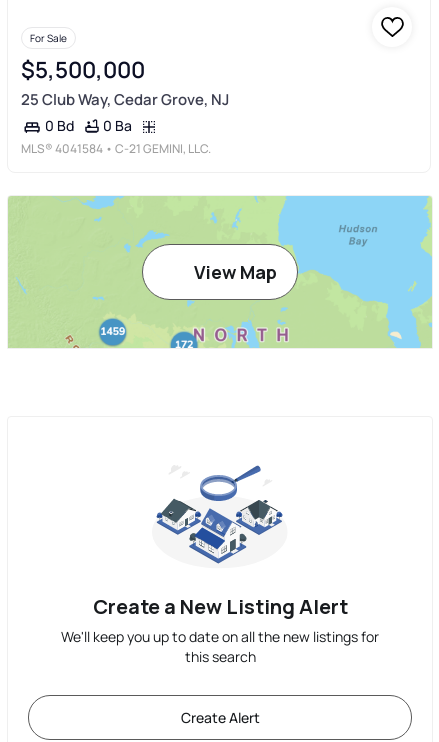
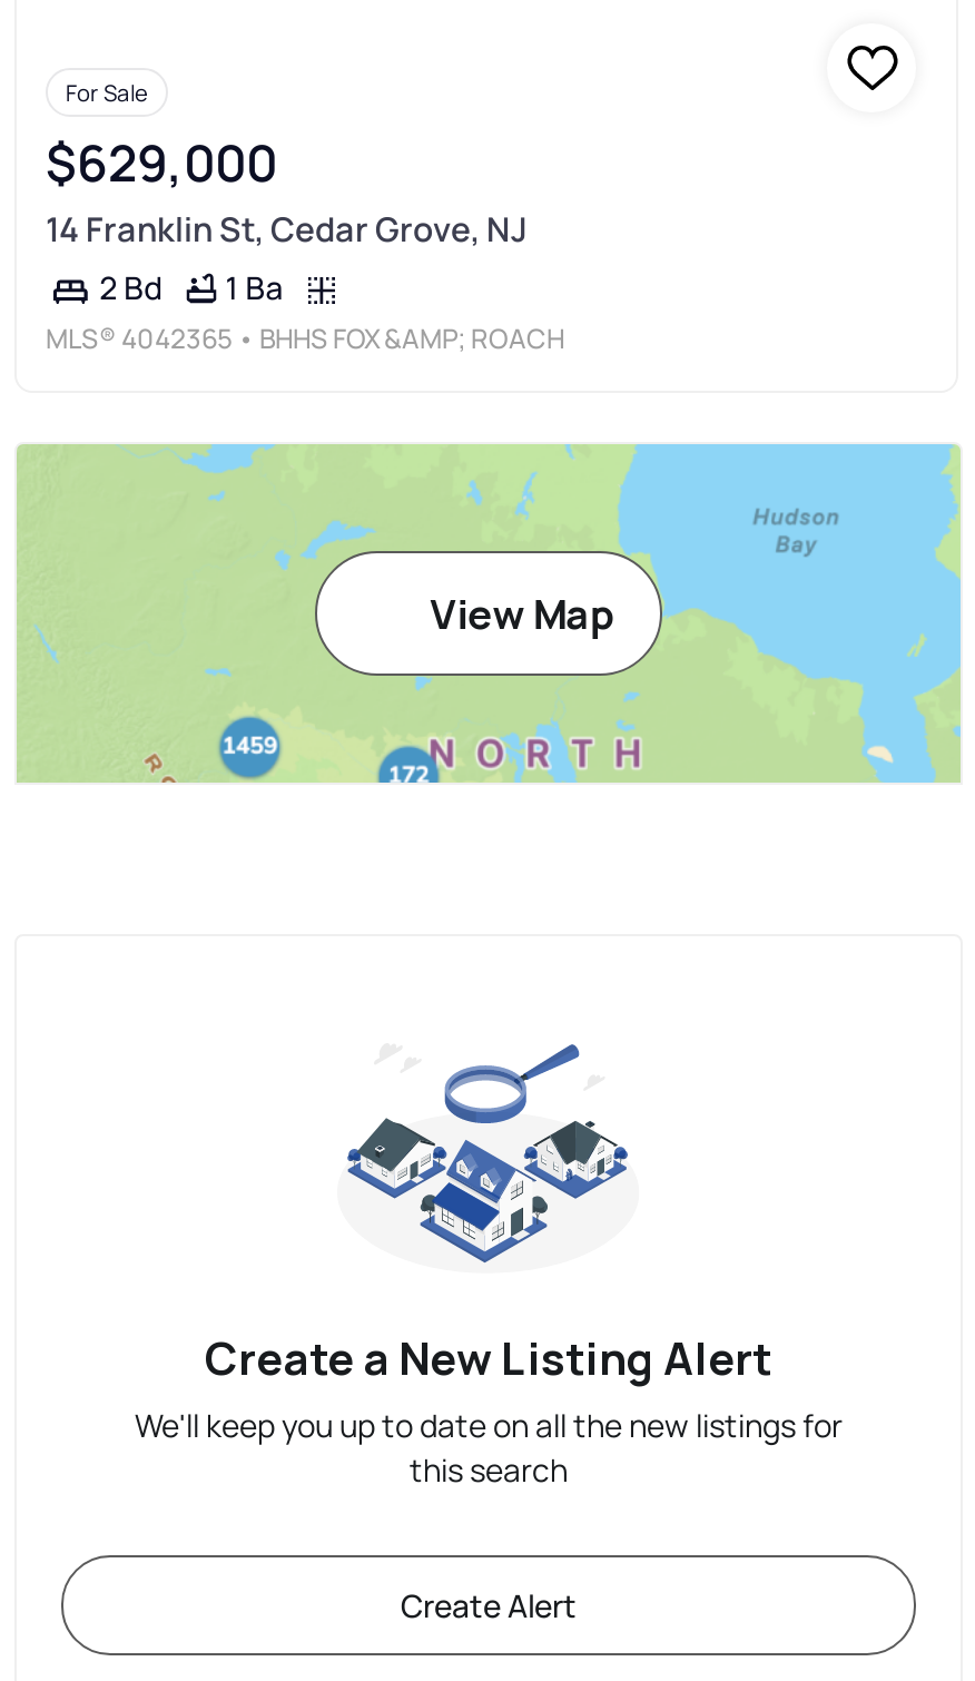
[21,54,229,157] $5,500,000 | 25 Club Way, Cedar Grove, NJ | 0 Bd | 0 Ba | MLS® 4041584 • C-21 GEMINI, LLC. -> [46,127,564,358] $629,000 | 14 Franklin St, Cedar Grove, NJ | 2 Bd | 1 Ba | MLS® 4042365 • BHHS FOX &AMP; ROACH

